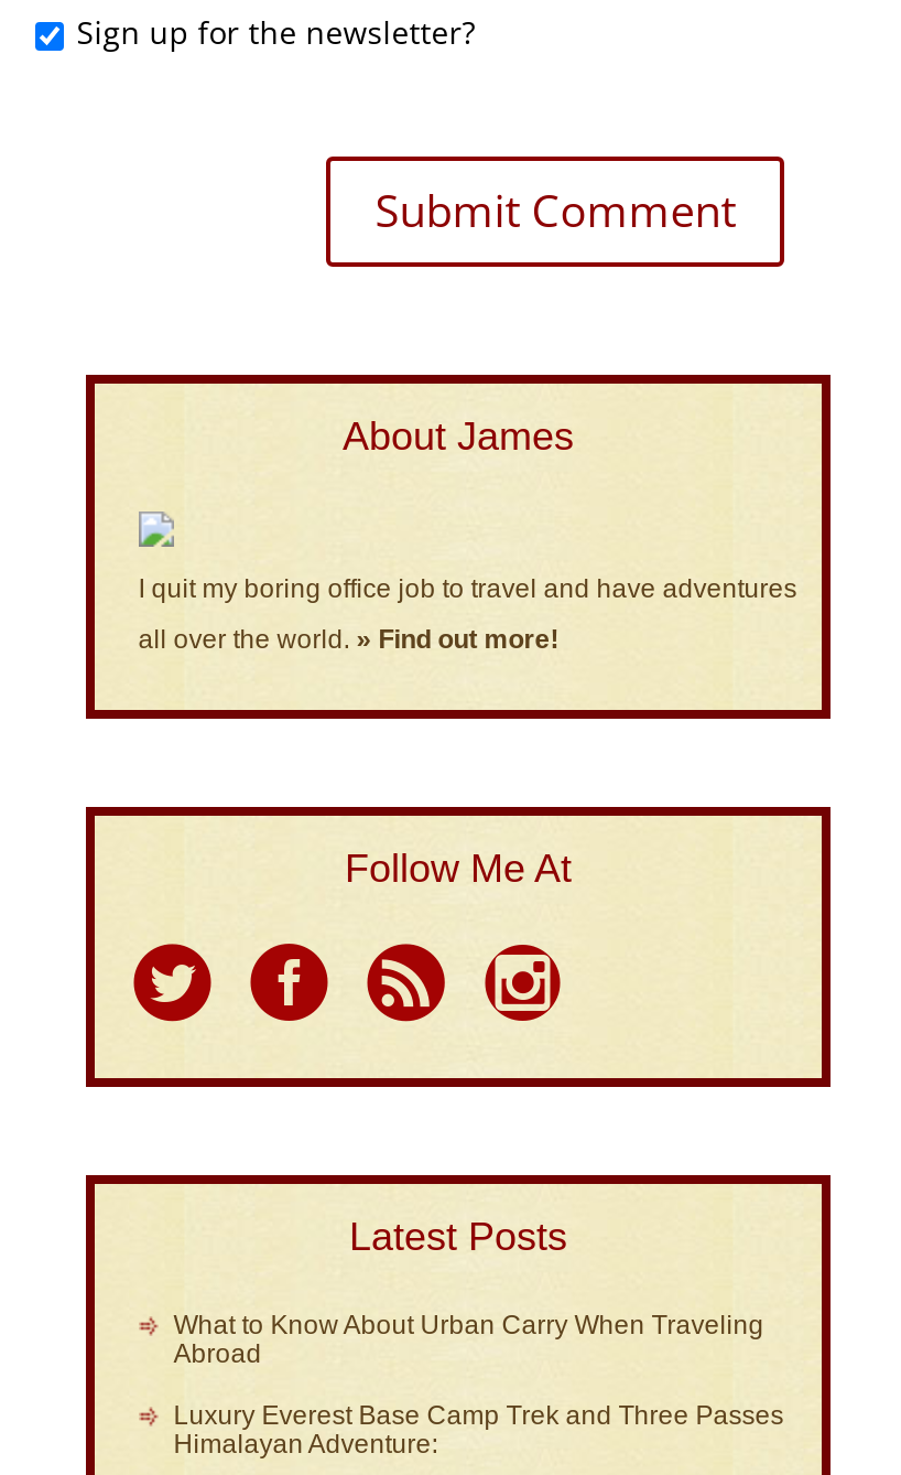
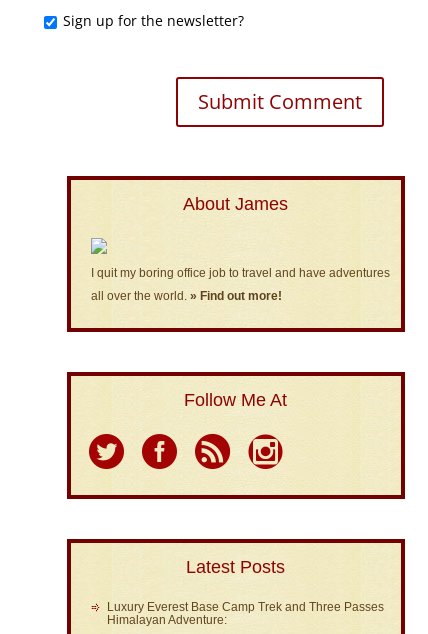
[174,1310,764,1369] What to Know About Urban Carry When Traveling | Abroad -> none

